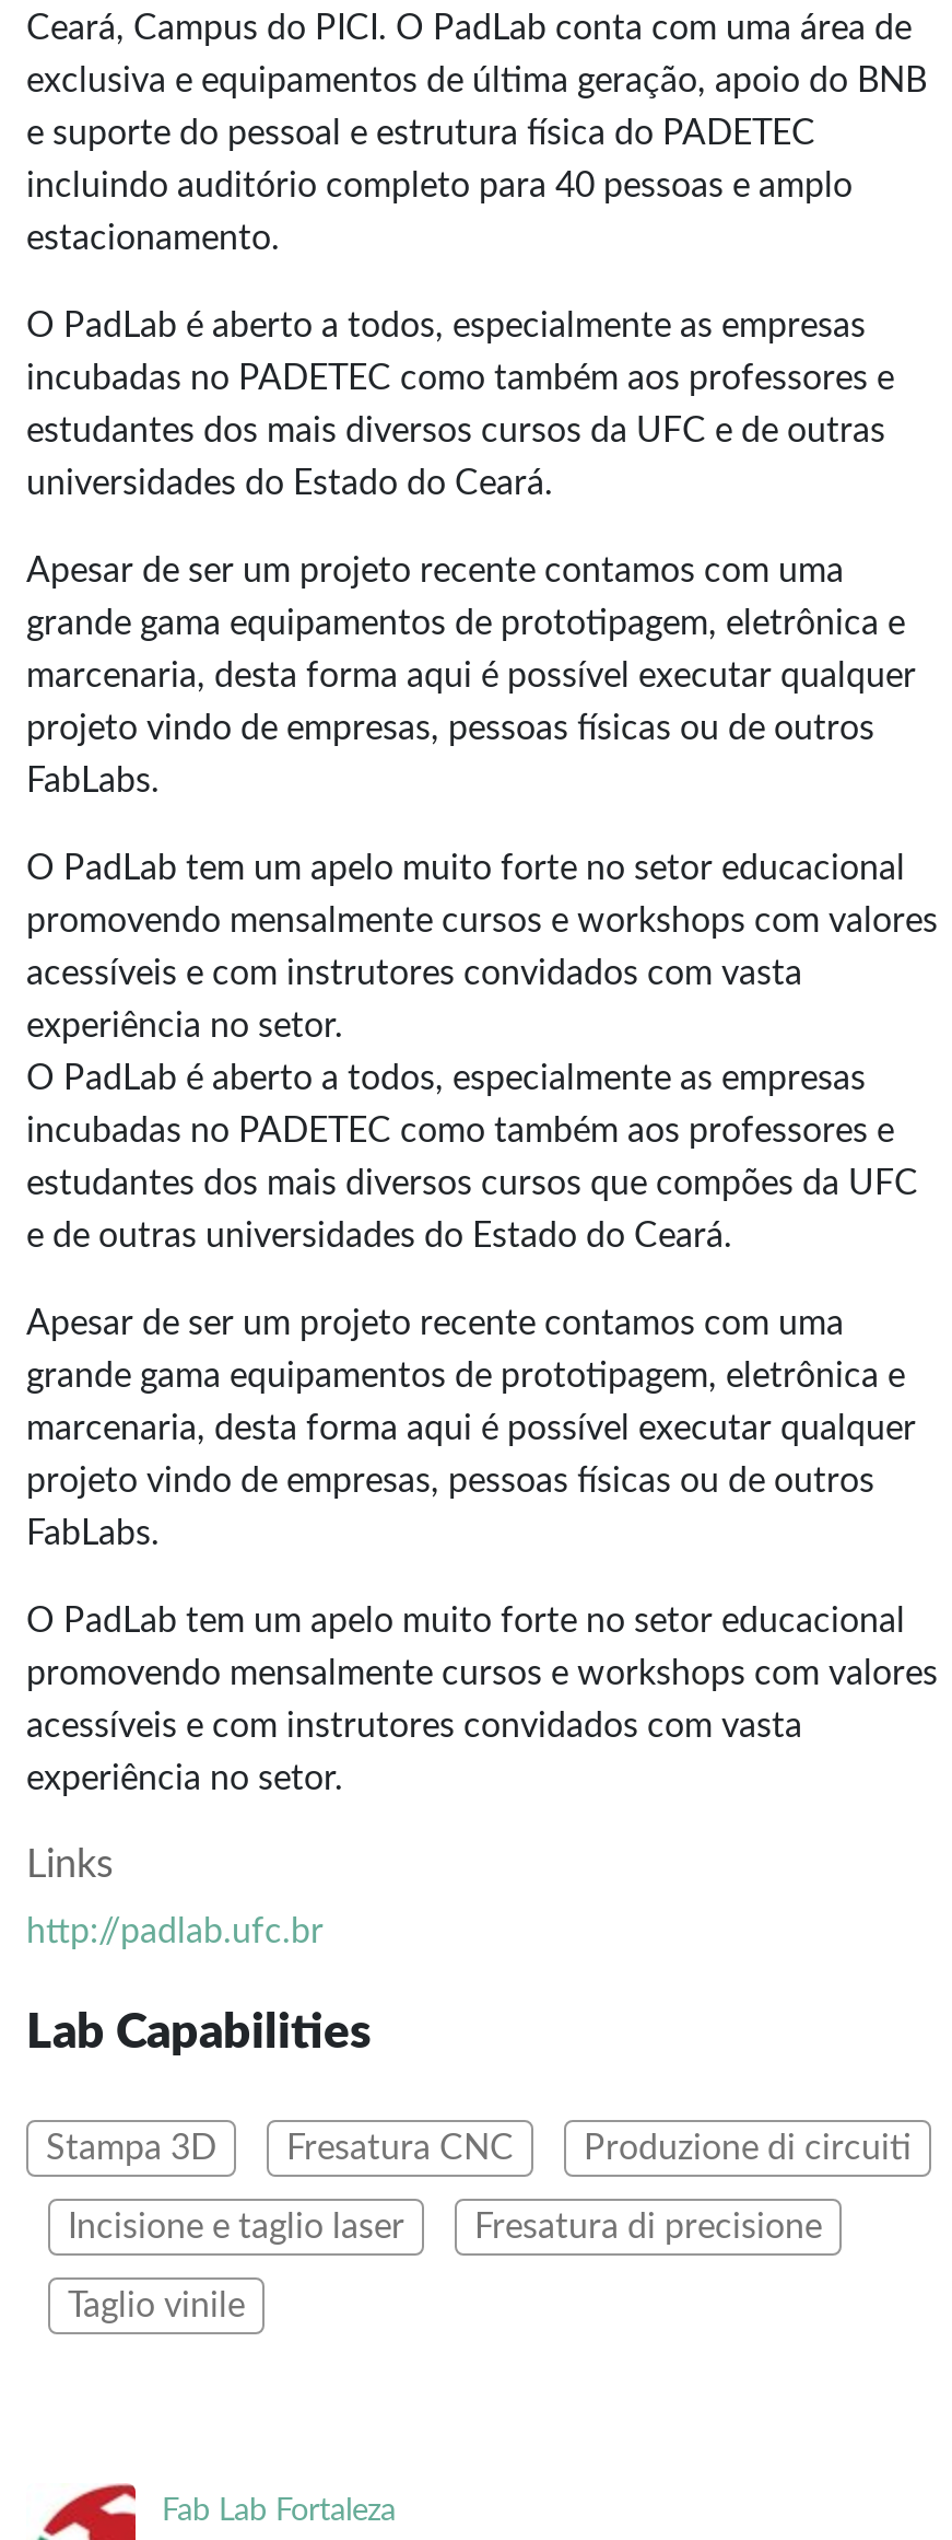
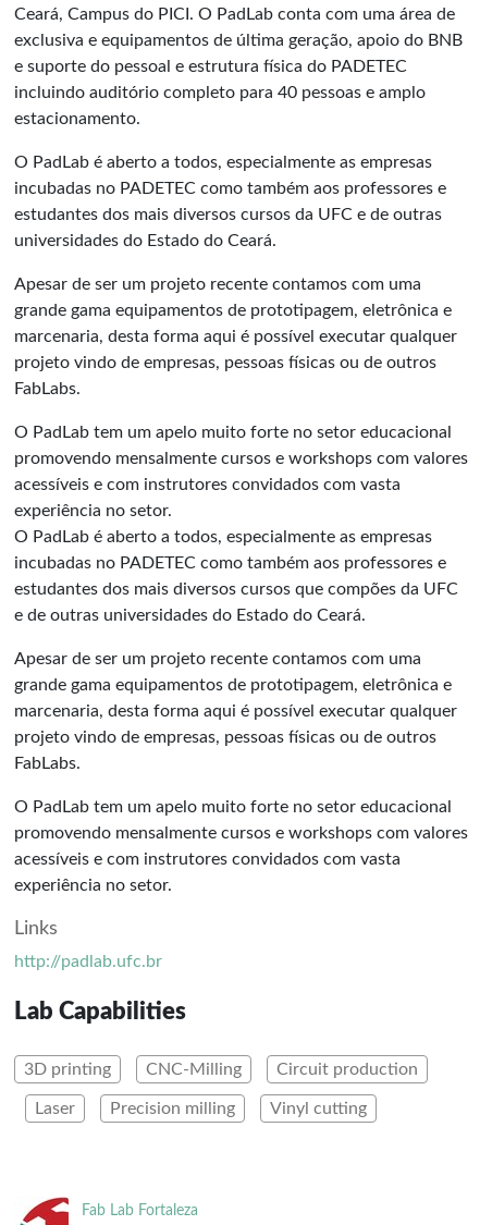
[46,2131,912,2323] Stampa 3D | Fresatura CNC | Produzione di circuiti | Incisione e taglio laser | Fresatura di precisione | Taglio vinile -> [24,1061,418,1117] 3D printing | CNC-Milling | Circuit production | Laser | Precision milling | Vinyl cutting

